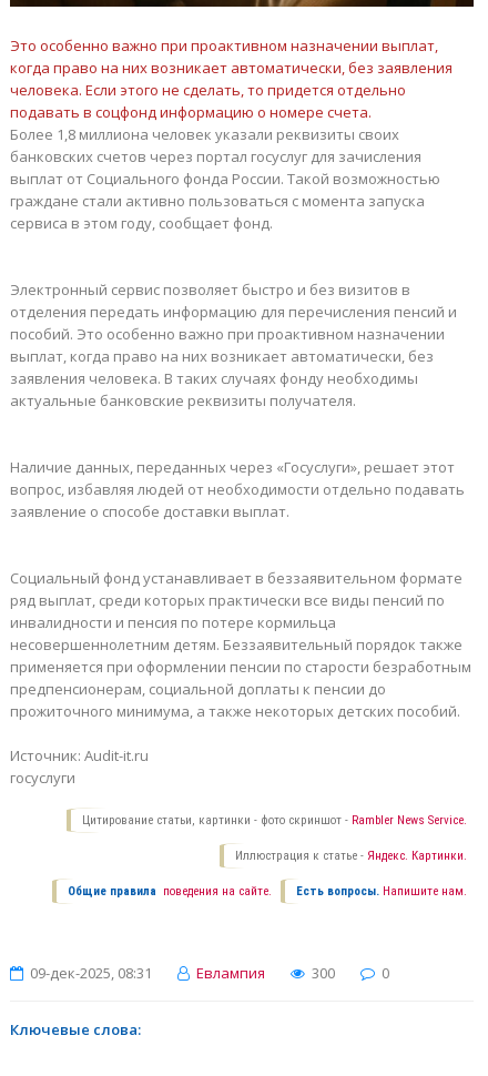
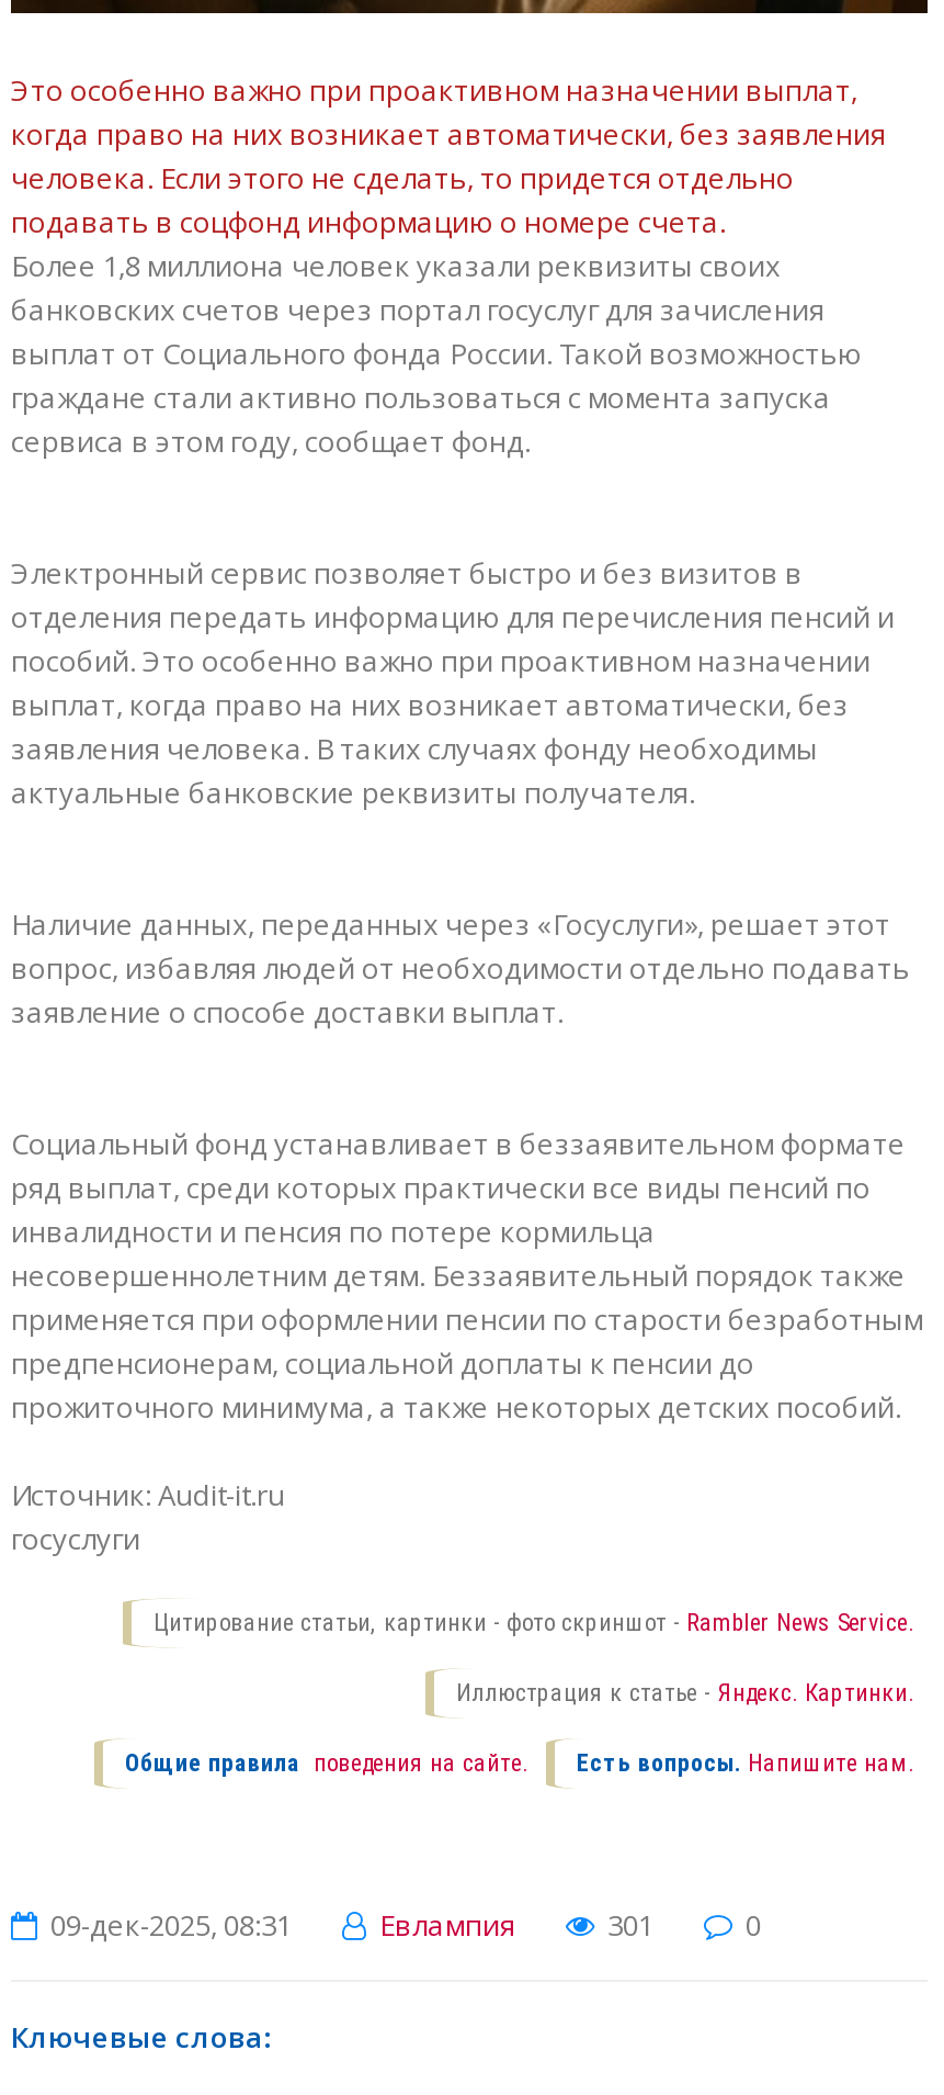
[308,963,335,983] 300 -> [601,1905,653,1945] 301

